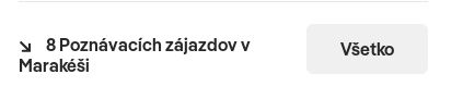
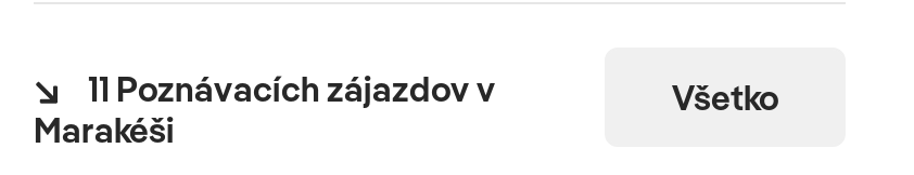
[43,33,251,55] 8 Poznávacích zájazdov v -> [81,66,496,110] 11 Poznávacích zájazdov v

